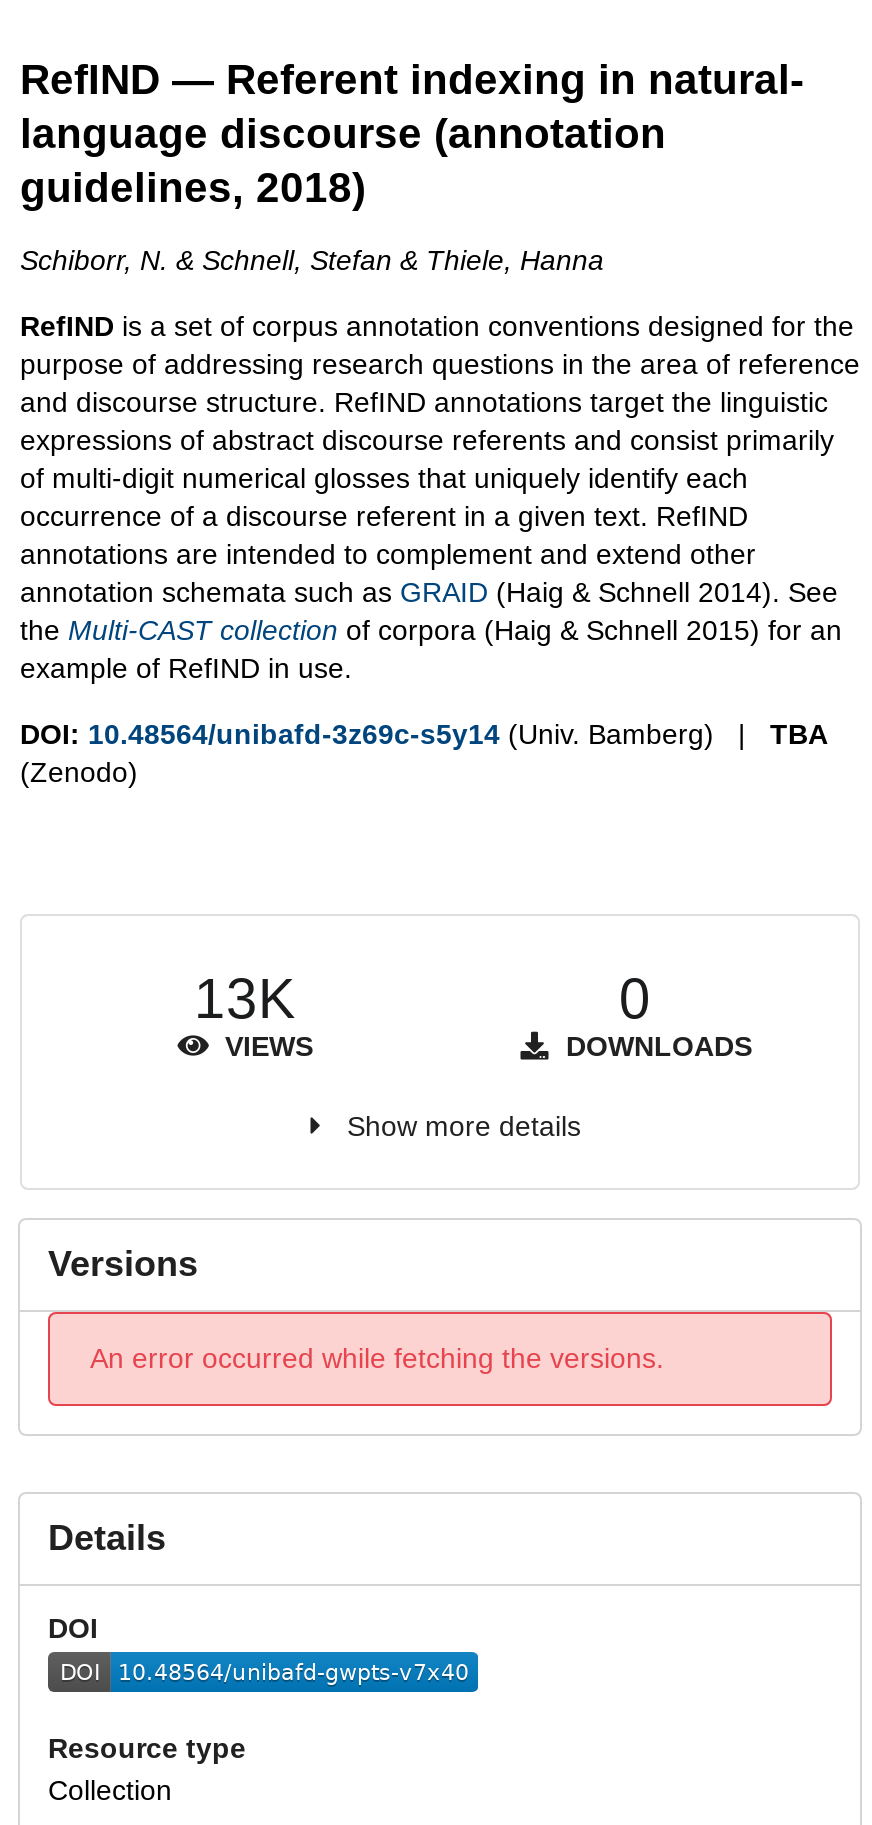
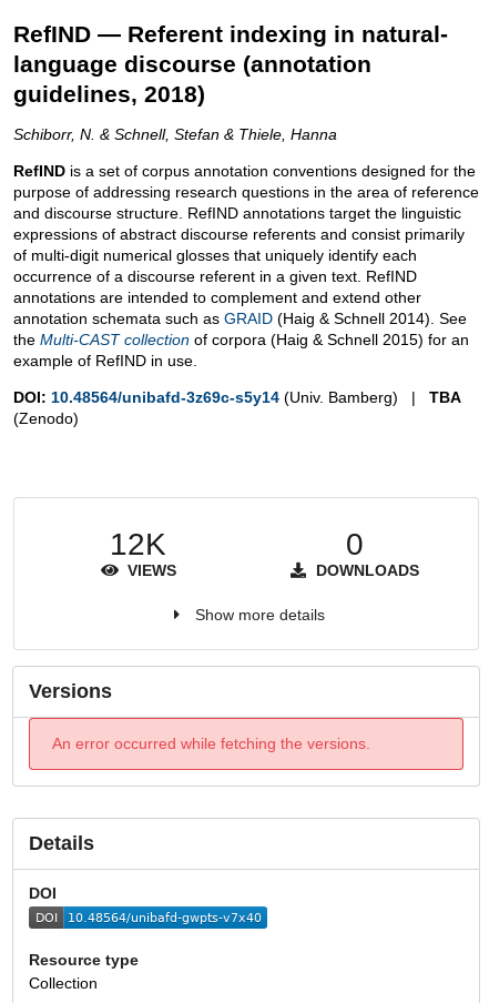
[194,968,296,1030] 13K -> [110,527,166,562] 12K

